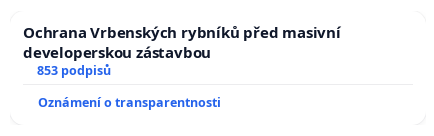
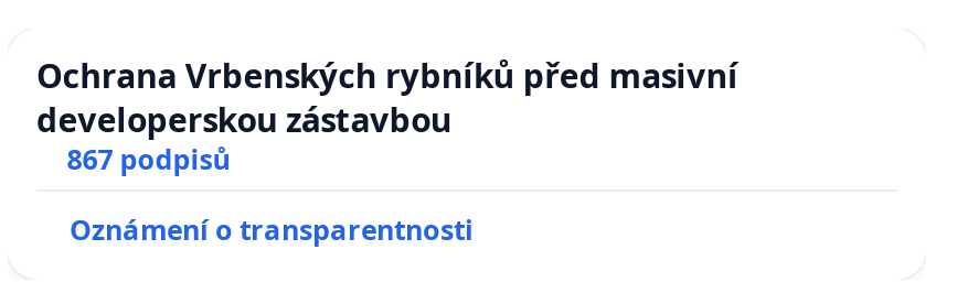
[37,62,111,79] 853 podpisů -> [67,142,230,179] 867 podpisů

